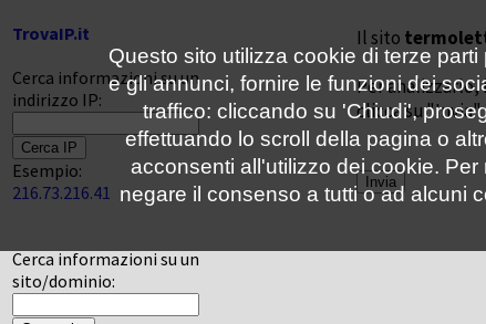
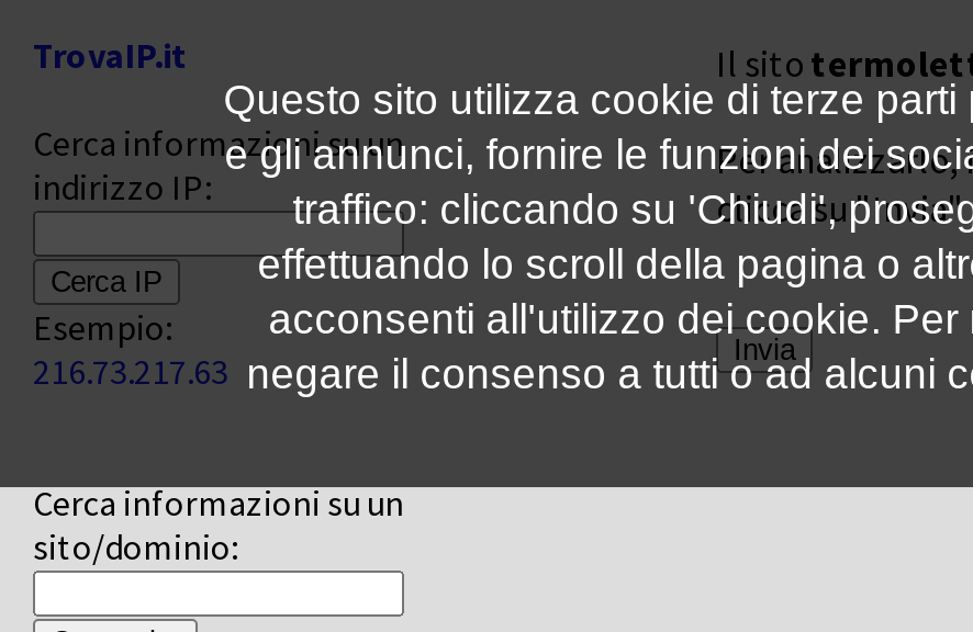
[12,181,111,203] 216.73.216.41 -> [33,349,228,393] 216.73.217.63

